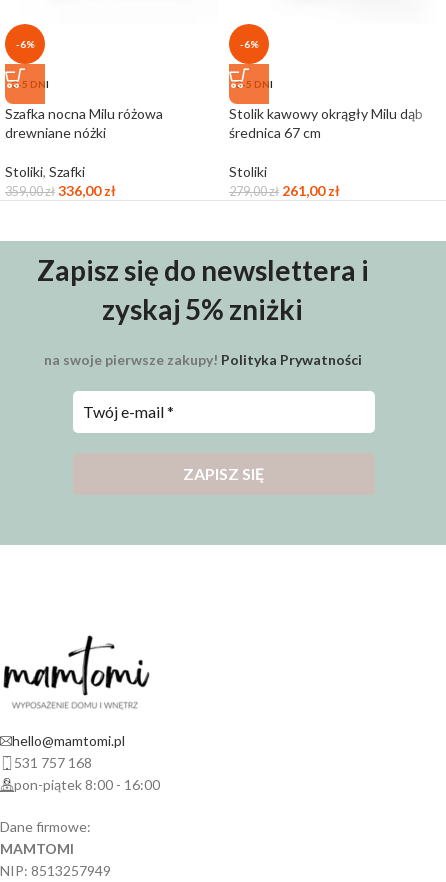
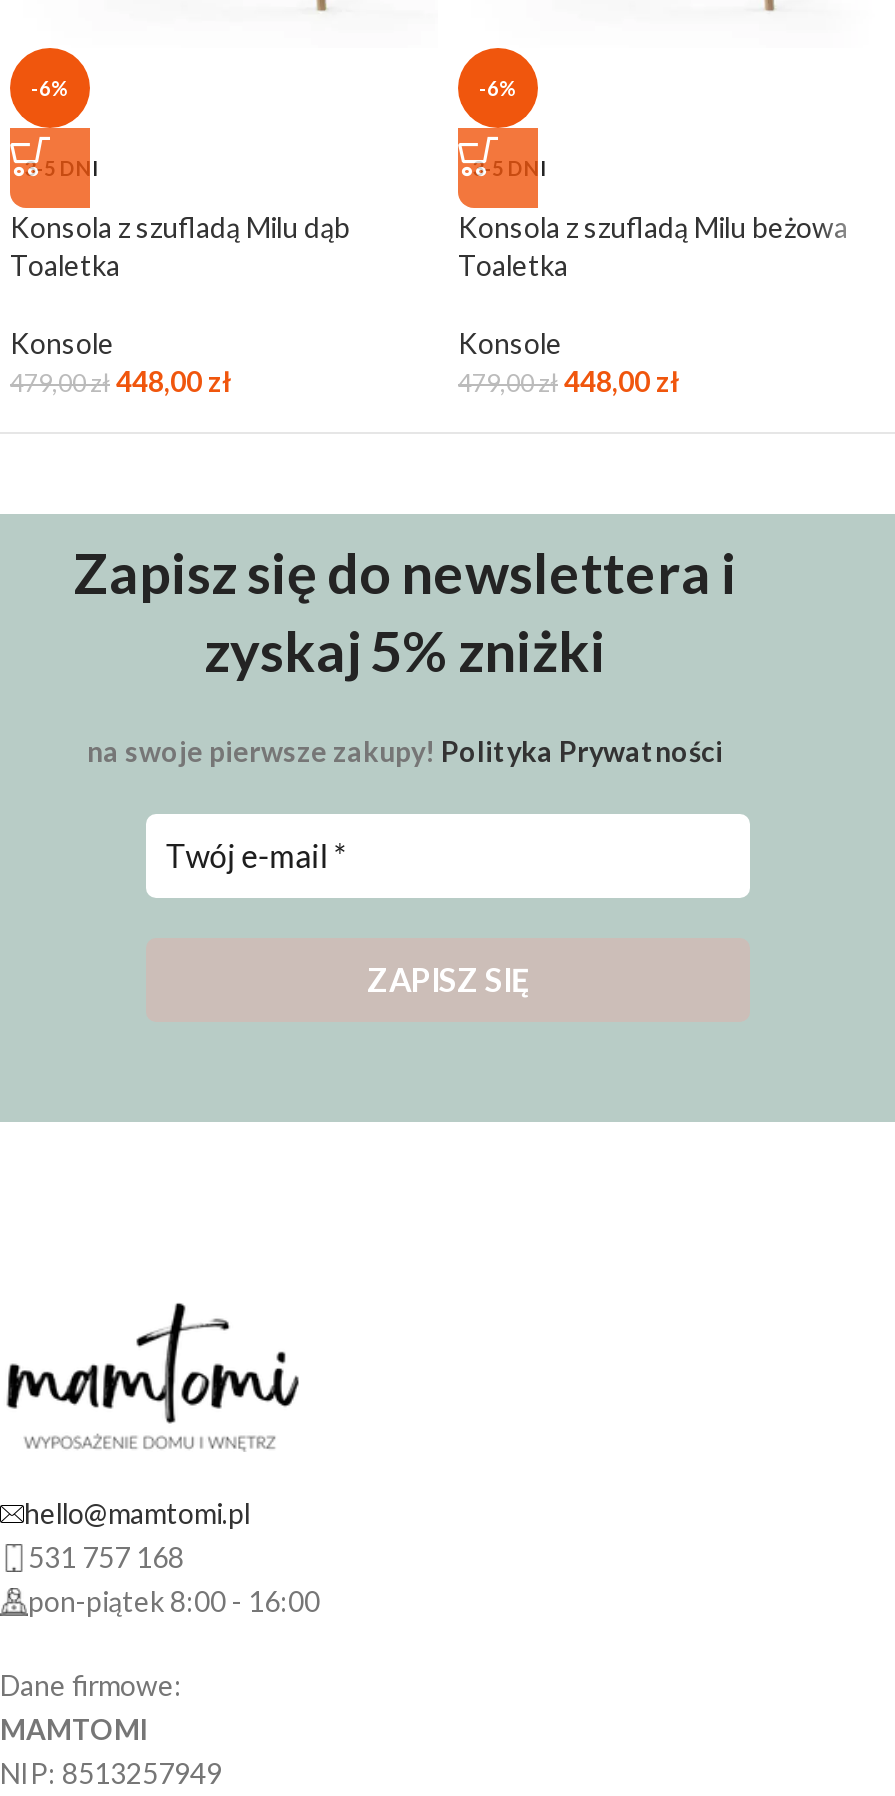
[5,105,163,141] Szafka nocna Milu różowa | drewniane nóżki -> [10,210,350,282] Konsola z szufladą Milu dąb | Toaletka
[229,105,423,141] Stolik kawowy okrągły Milu dąb | średnica 67 cm -> [458,210,848,282] Konsola z szufladą Milu beżowa | Toaletka
[5,163,116,199] Stoliki, Szafki | 359,00zł 336,00 zł -> [10,326,232,398] Konsole | 479,00zł 448,00 zł
[229,163,340,199] Stoliki | 279,00zł 261,00 zł -> [458,326,680,398] Konsole | 479,00zł 448,00 zł

